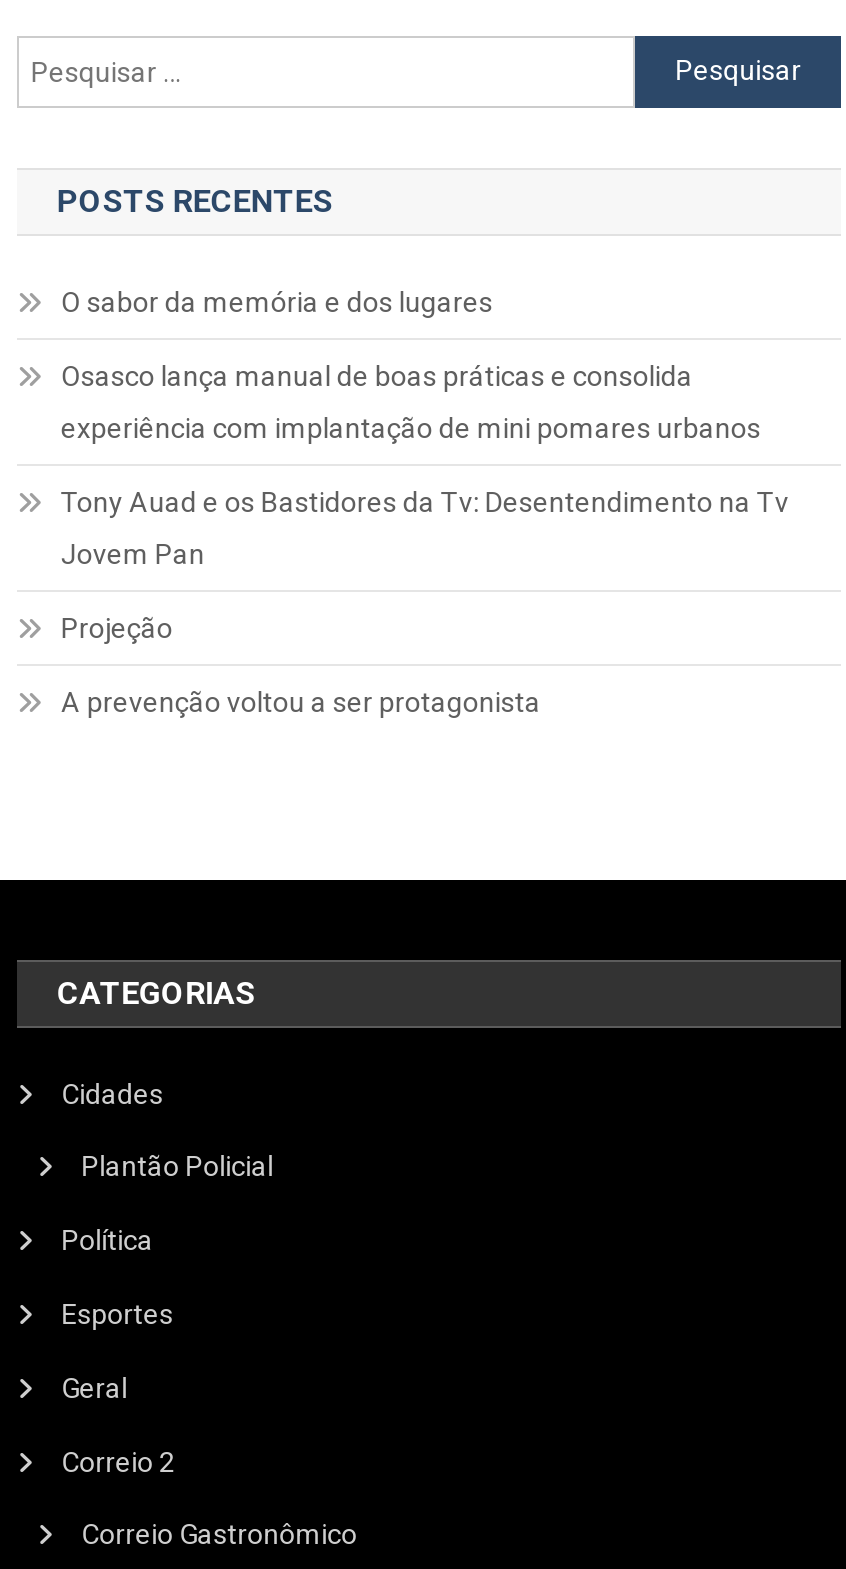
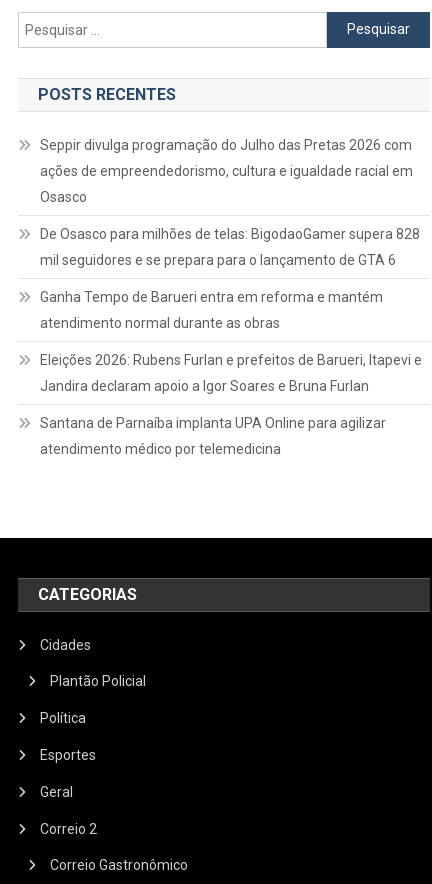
[61,286,789,718] O sabor da memória e dos lugares | Osasco lança manual de boas práticas e consolida | experiência com implantação de mini pomares urbanos | Tony Auad e os Bastidores da Tv: Desentendimento na Tv | Jovem Pan | Projeção | A prevenção voltou a ser protagonista -> [40,137,422,457] Seppir divulga programação do Julho das Pretas 2026 com | ações de empreendedorismo, cultura e igualdade racial em | Osasco | De Osasco para milhões de telas: BigodaoGamer supera 828 | mil seguidores e se prepara para o lançamento de GTA 6 | Ganha Tempo de Barueri entra em reforma e mantém | atendimento normal durante as obras | Eleições 2026: Rubens Furlan e prefeitos de Barueri, Itapevi e | Jandira declaram apoio a Igor Soares e Bruna Furlan | Santana de Parnaíba implanta UPA Online para agilizar | atendimento médico por telemedicina

